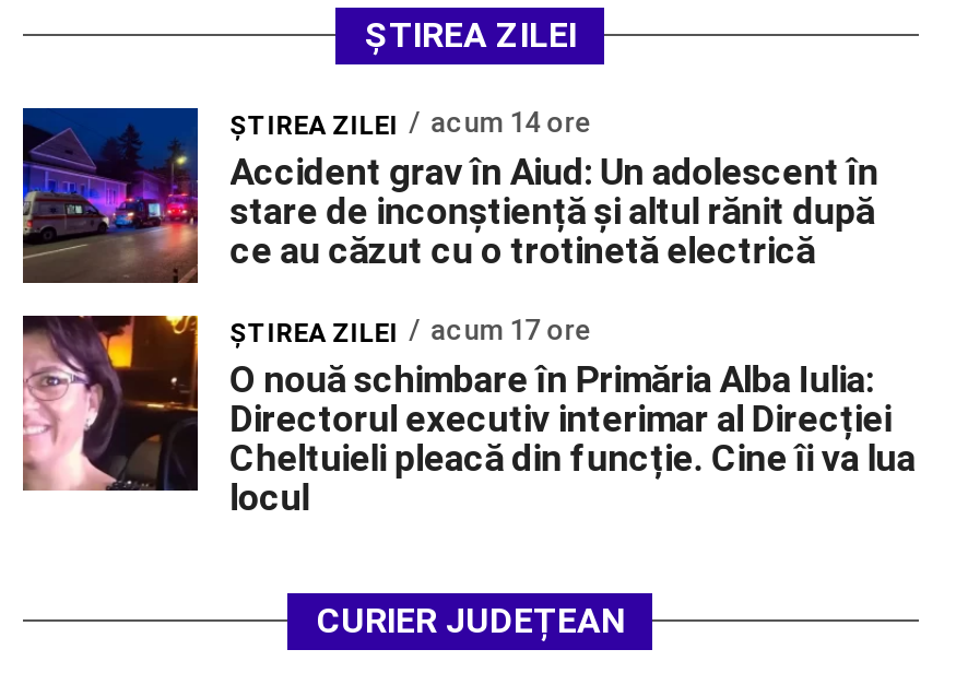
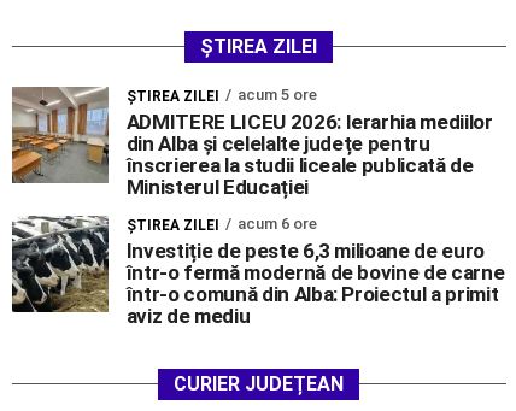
[21,105,878,283] [image] | acum 14 ore | Accident grav în Aiud: Un adolescent în | stare de inconștiență și altul rănit după | ce au căzut cu o trotinetă electrică -> [11,85,493,198] [image] | acum 5 ore | ADMITERE LICEU 2026: Ierarhia mediilor | din Alba și celelalte județe pentru | înscrierea la studii liceale publicată de | Ministerul Educației
[21,312,915,518] [image] | acum 17 ore | O nouă schimbare în Primăria Alba Iulia: | Directorul executiv interimar al Direcției | Cheltuieli pleacă din funcție. Cine îi va lua | locul -> [11,214,504,327] [image] | acum 6 ore | Investiție de peste 6,3 milioane de euro | într-o fermă modernă de bovine de carne | într-o comună din Alba: Proiectul a primit | aviz de mediu

